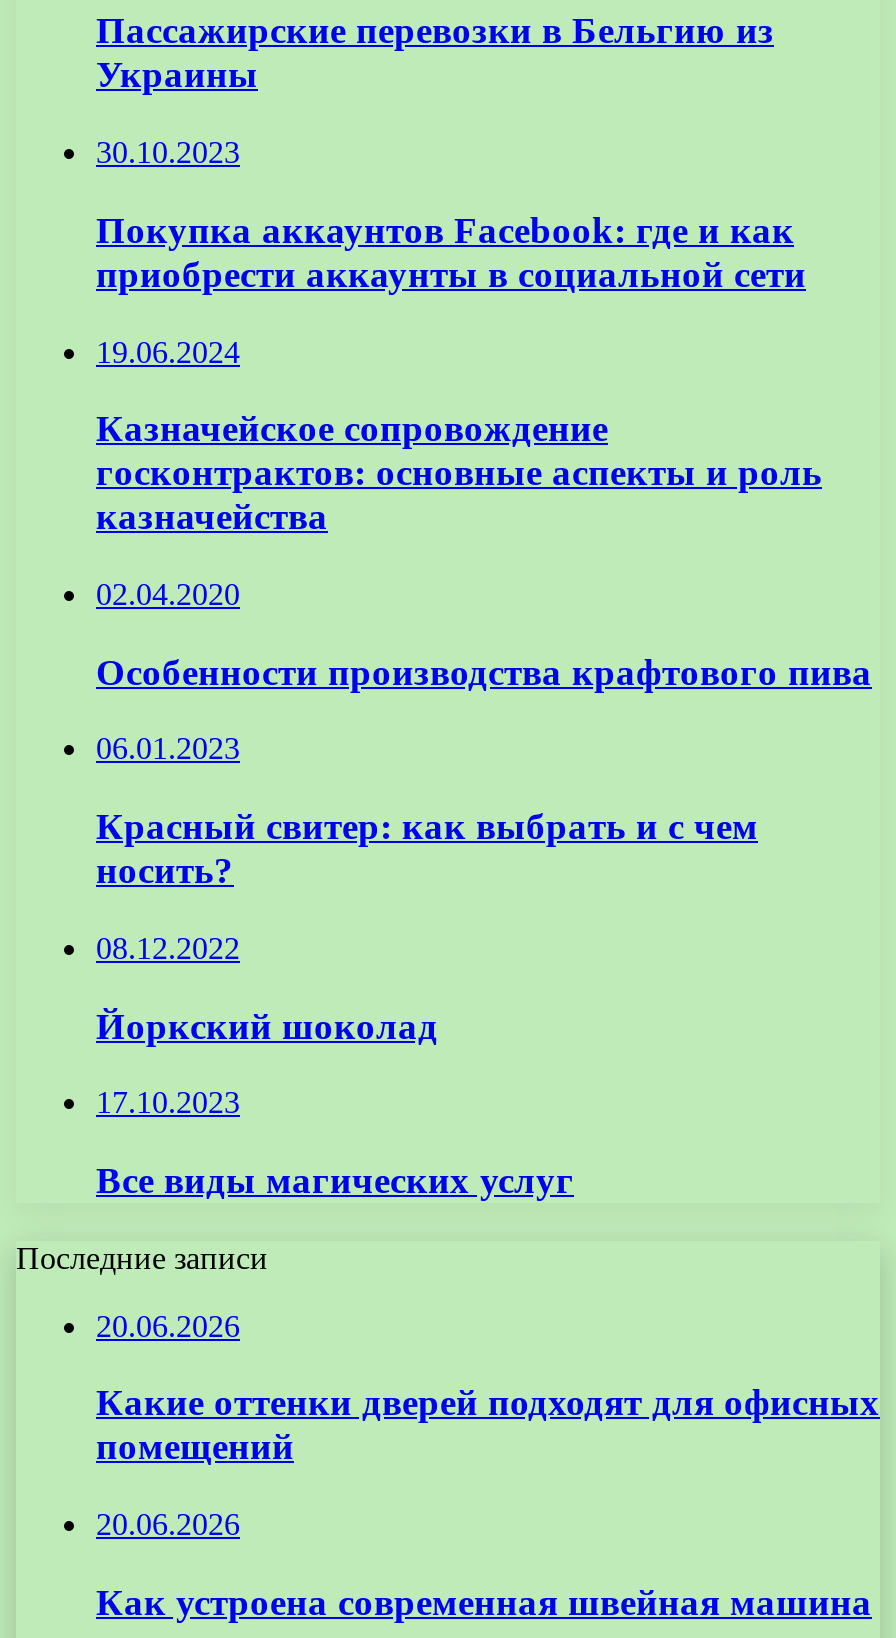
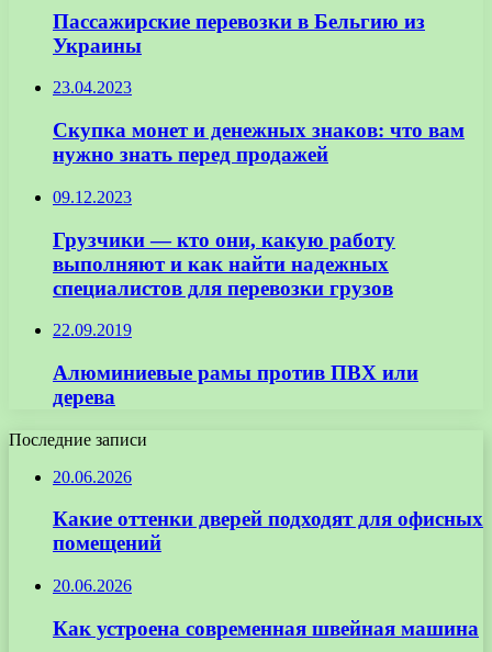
[96,135,872,1201] 30.10.2023 | Покупка аккаунтов Facebook: где и как | приобрести аккаунты в социальной сети | 19.06.2024 | Казначейское сопровождение | госконтрактов: основные аспекты и роль | казначейства | 02.04.2020 | Особенности производства крафтового пива | 06.01.2023 | Красный свитер: как выбрать и с чем | носить? | 08.12.2022 | Йоркский шоколад | 17.10.2023 | Все виды магических услуг -> [53,78,465,408] 23.04.2023 | Скупка монет и денежных знаков: что вам | нужно знать перед продажей | 09.12.2023 | Грузчики — кто они, какую работу | выполняют и как найти надежных | специалистов для перевозки грузов | 22.09.2019 | Алюминиевые рамы против ПВХ или | дерева

